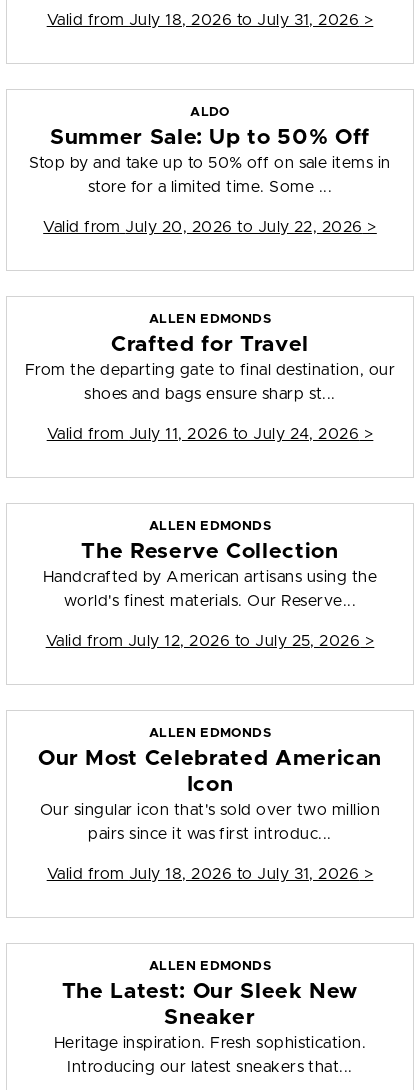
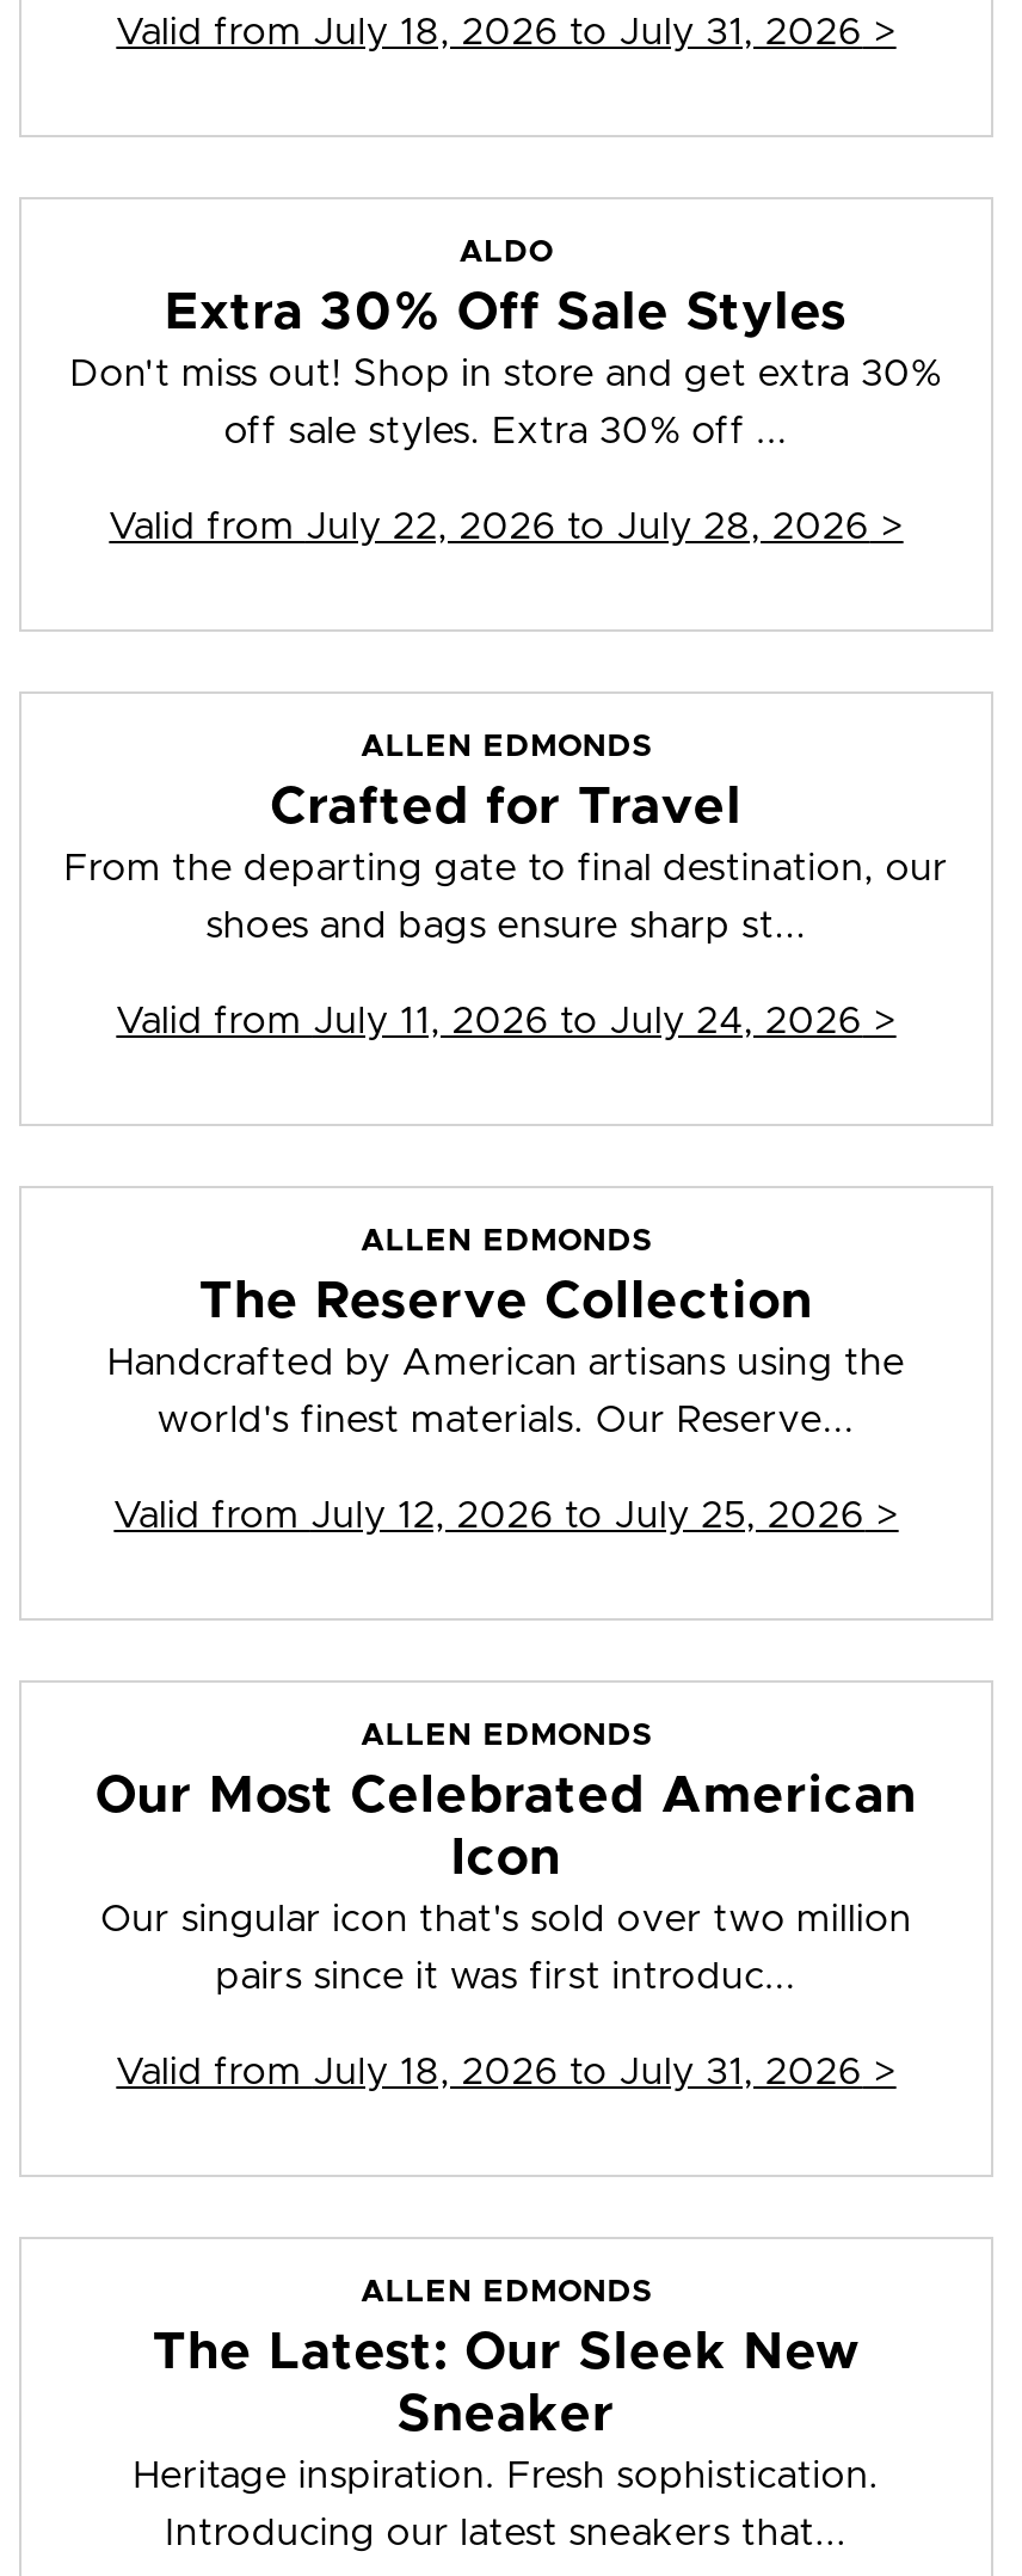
[29,127,391,171] Summer Sale: Up to 50% Off | Stop by and take up to 50% off on sale items in -> [70,288,943,393] Extra 30% Off Sale Styles | Don't miss out! Shop in store and get extra 30%
[88,179,332,195] store for a limited time. Some ... -> [224,412,788,451] off sale styles. Extra 30% off ...
[43,219,377,235] Valid from July 20, 2026 to July 22, 2026 > -> [109,508,903,546] Valid from July 22, 2026 to July 28, 2026 >

